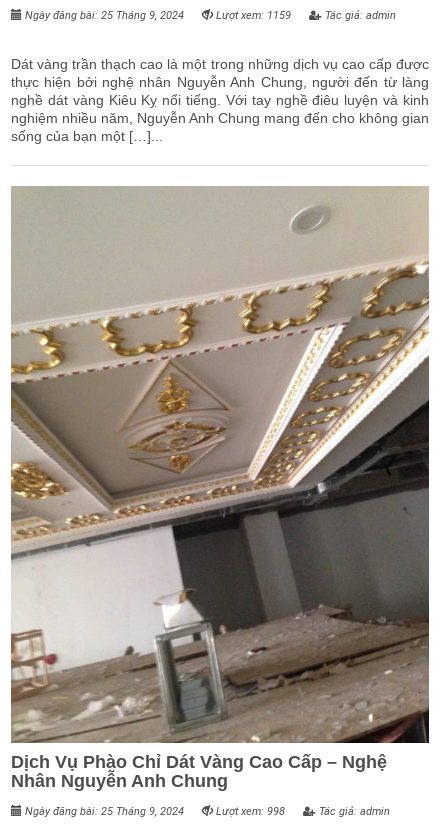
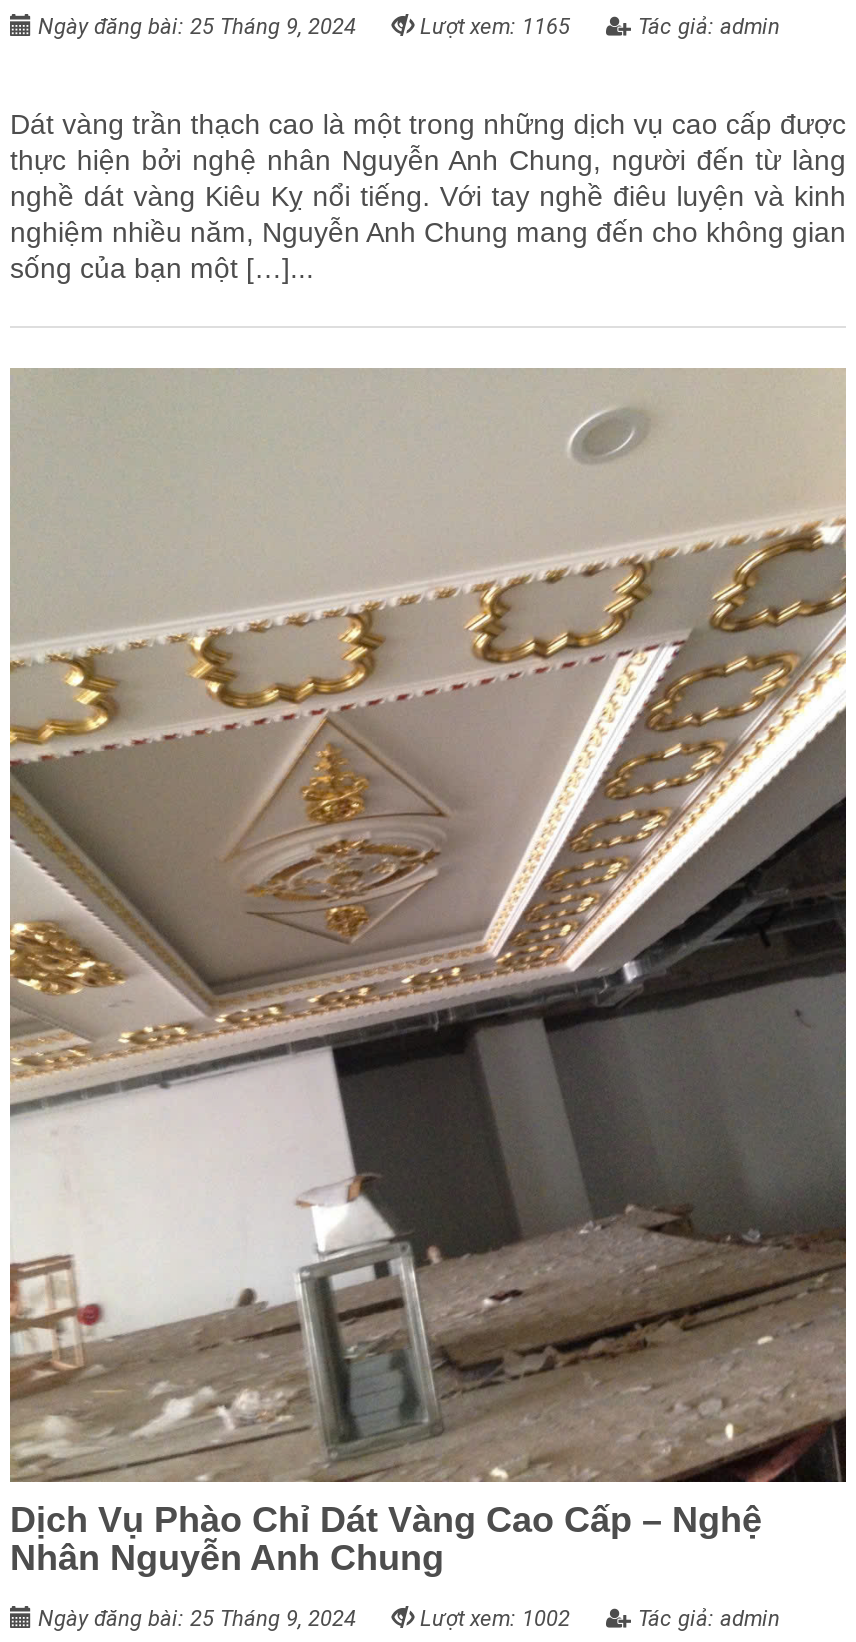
[22,9,294,22] Ngày đăng bài: 25 Tháng 9, 2024 Lượt xem: 1159 -> [32,15,576,41] Ngày đăng bài: 25 Tháng 9, 2024 Lượt xem: 1165
[22,805,288,818] Ngày đăng bài: 25 Tháng 9, 2024 Lượt xem: 998 -> [32,1607,576,1633] Ngày đăng bài: 25 Tháng 9, 2024 Lượt xem: 1002

